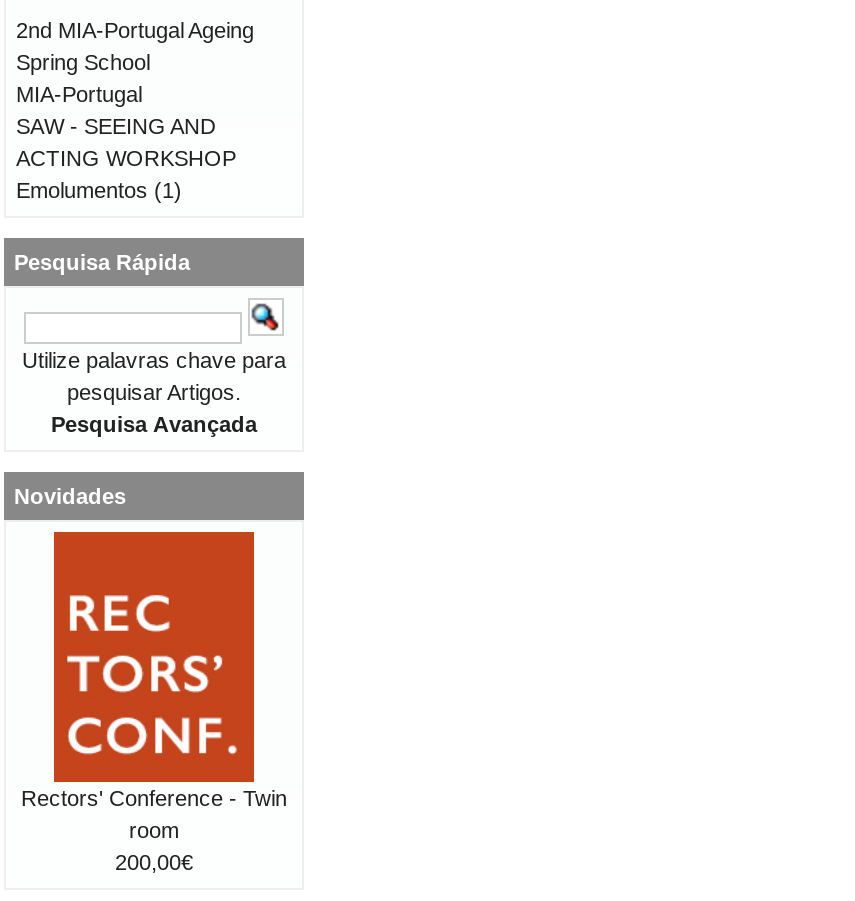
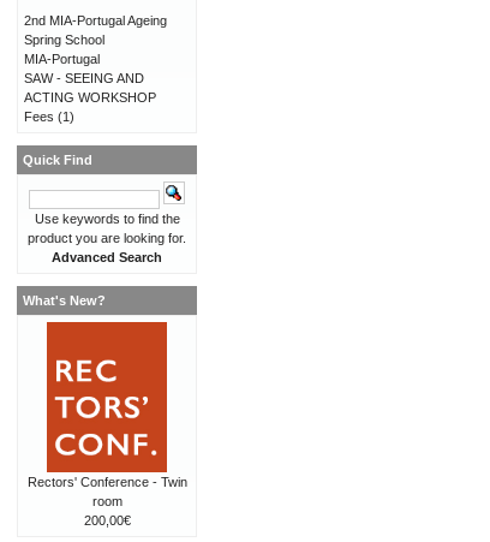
[16,178,182,202] Emolumentos (1) -> [24,109,74,124] Fees (1)
[14,250,190,274] Pesquisa Rápida -> [23,153,92,167] Quick Find
[22,348,286,436] Utilize palavras chave para | pesquisar Artigos. | Pesquisa Avançada -> [28,212,186,264] Use keywords to find the | product you are looking for. | Advanced Search
[14,484,126,508] Novidades -> [23,293,106,308] What's New?

